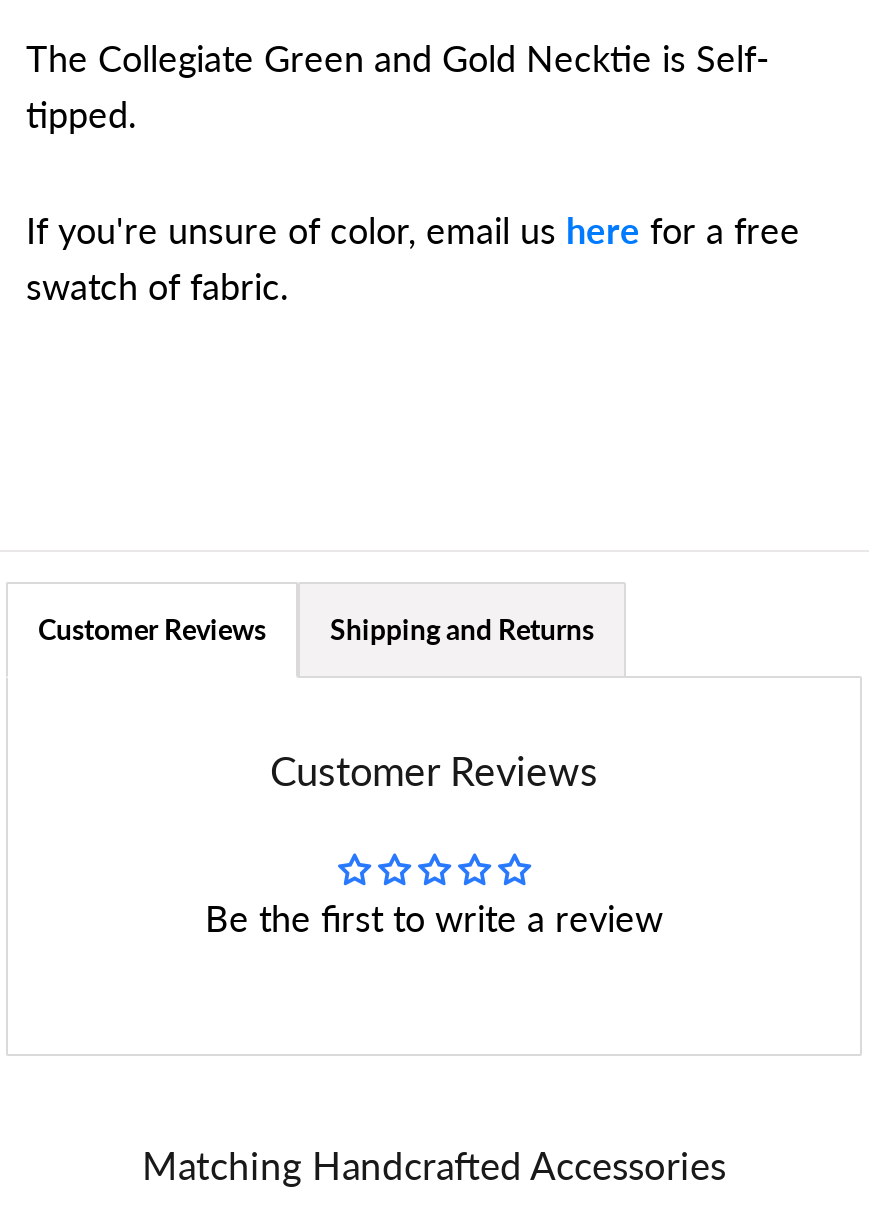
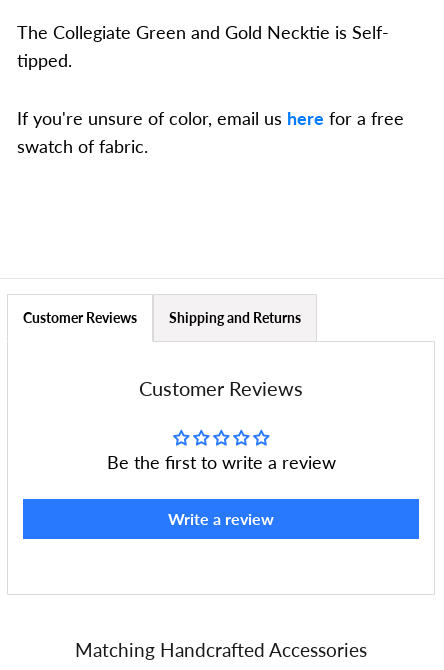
none -> [168,509,274,528] Write a review

